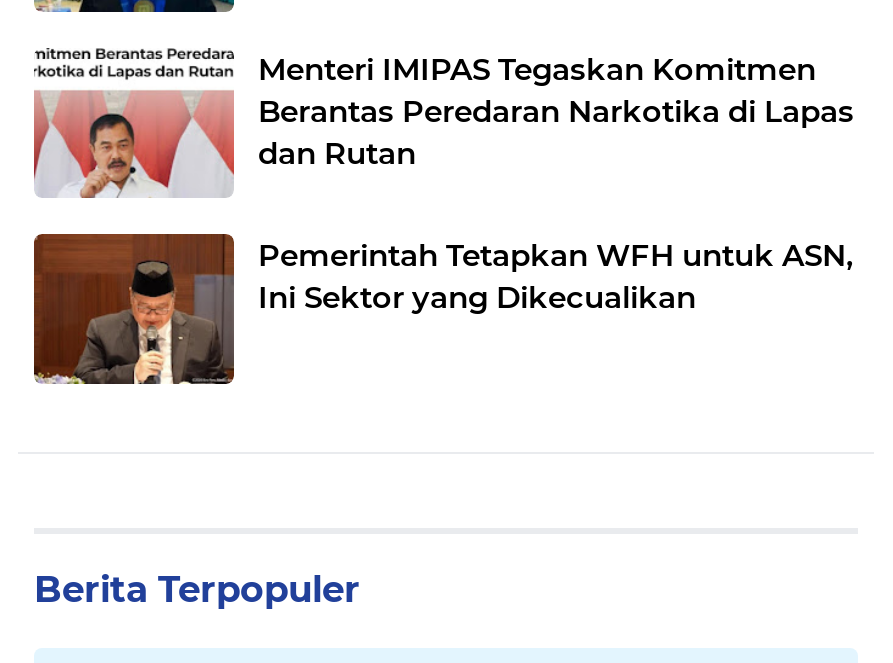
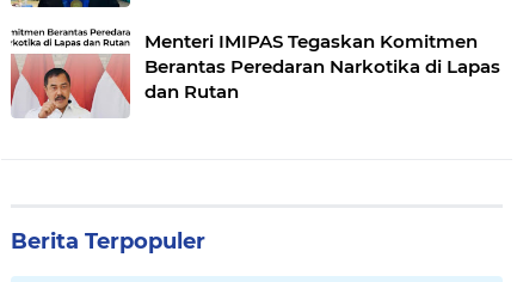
[32,232,854,386] [image] | Pemerintah Tetapkan WFH untuk ASN, | Ini Sektor yang Dikecualikan -> none

